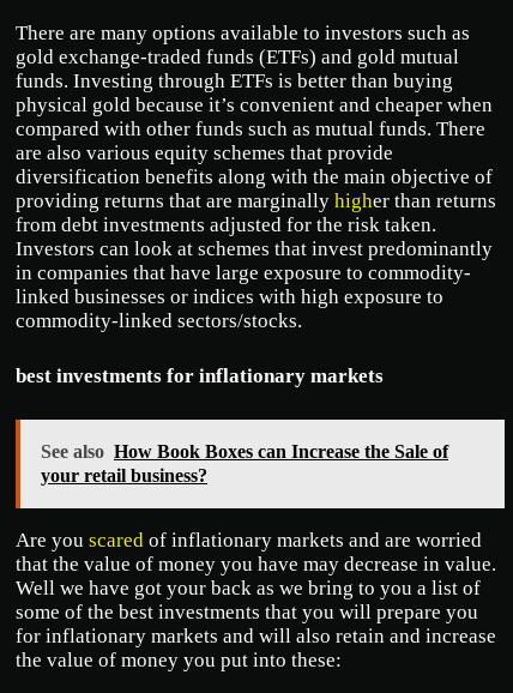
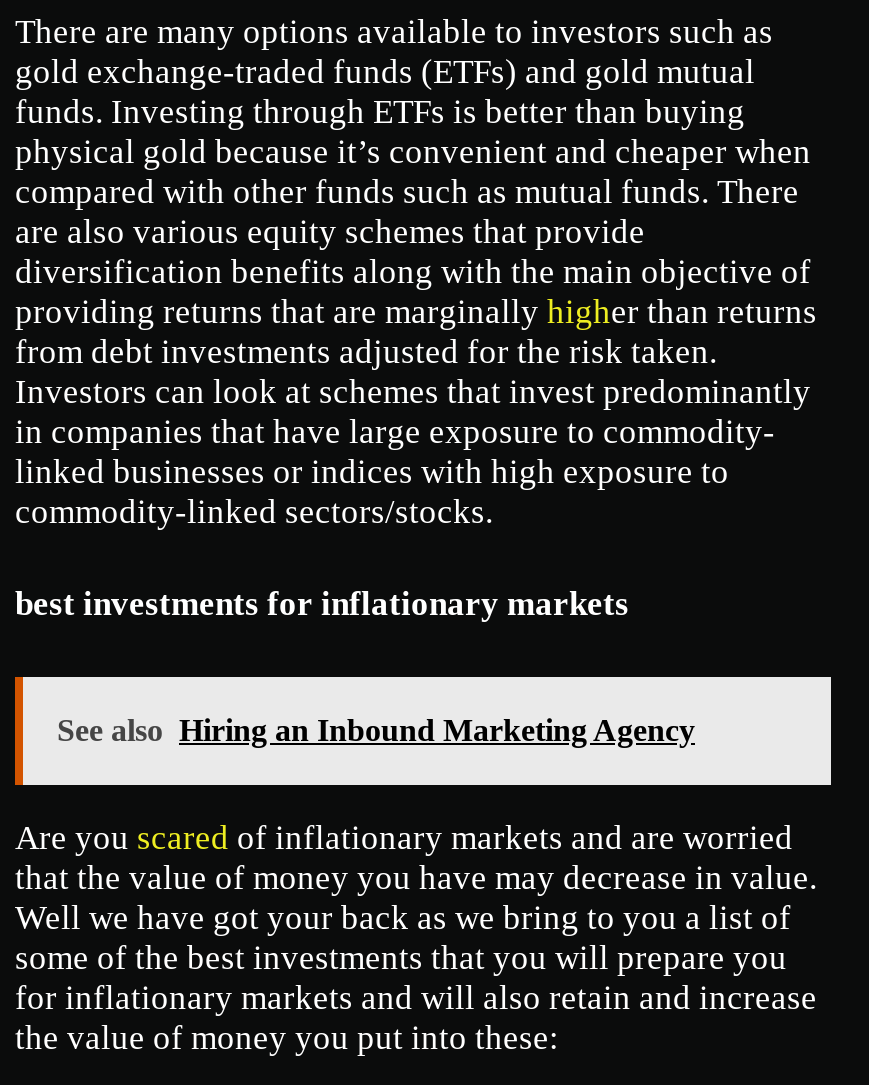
[41,441,448,485] See also How Book Boxes can Increase the Sale of | your retail business? -> [57,712,695,746] See also Hiring an Inbound Marketing Agency

